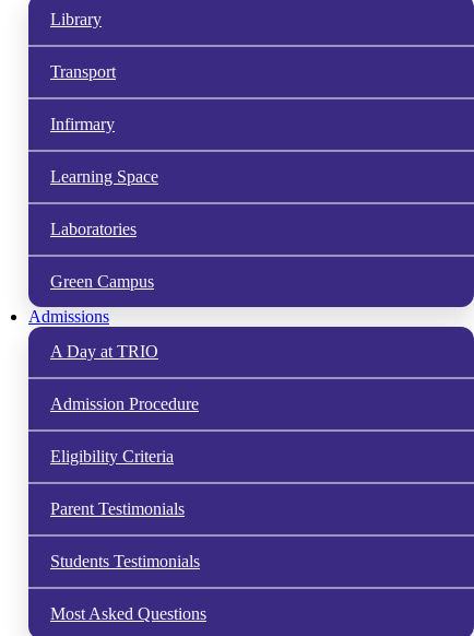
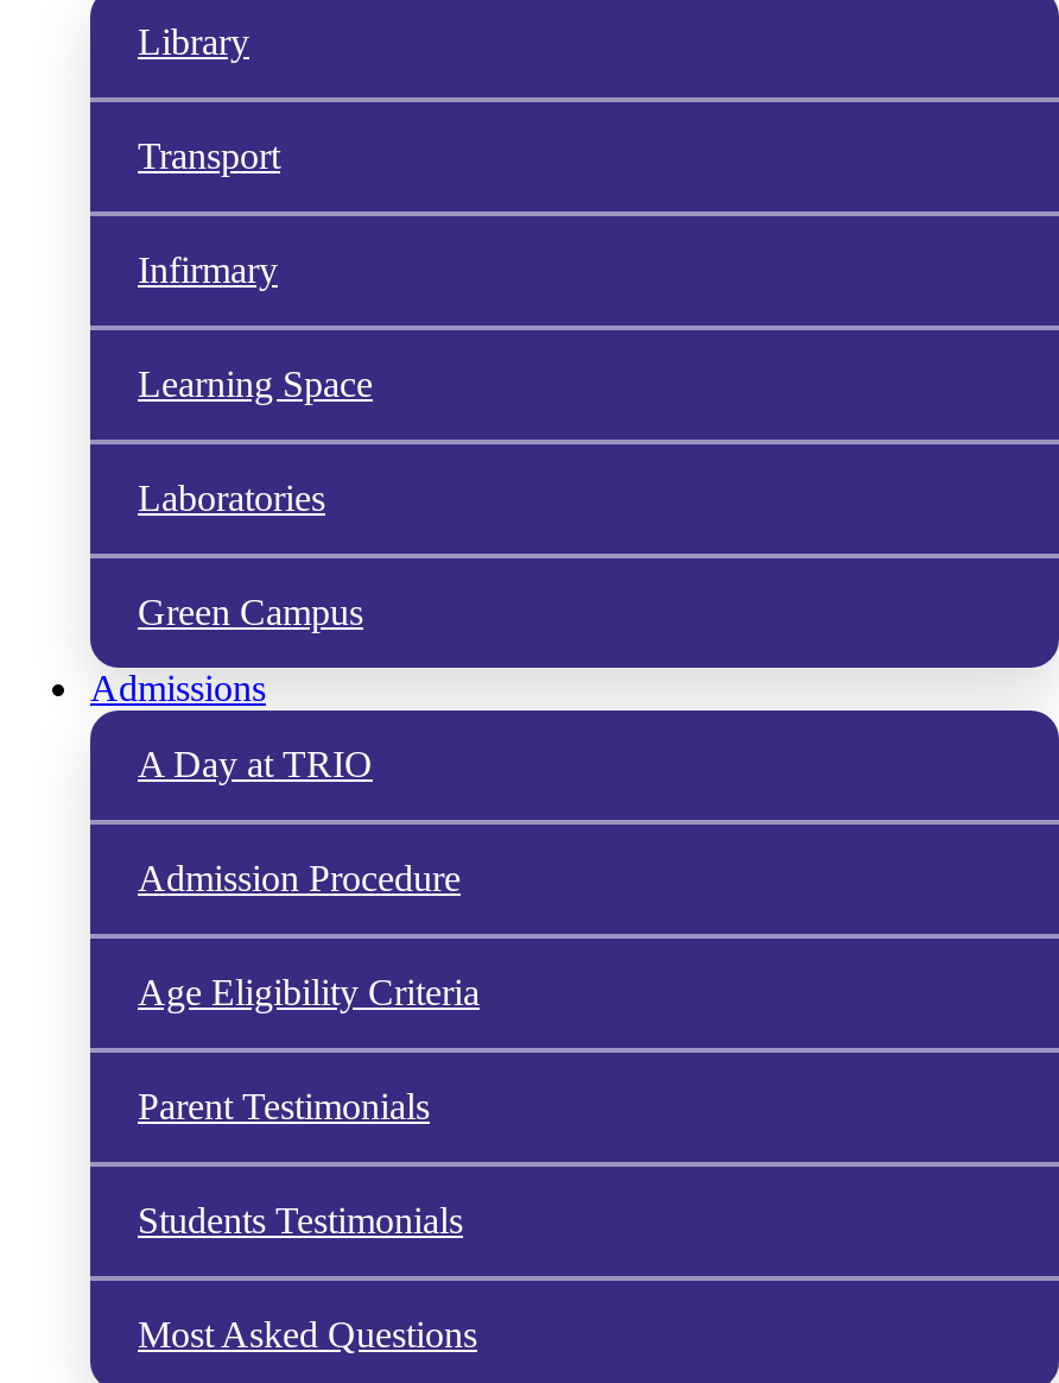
[50,447,174,466] Eligibility Criteria -> [138,972,480,1012] Age Eligibility Criteria

